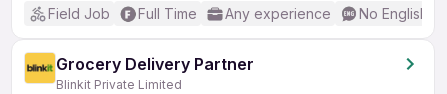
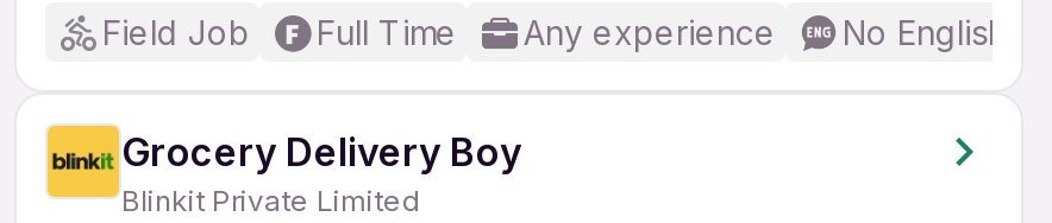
[56,54,254,74] Grocery Delivery Partner -> [121,128,521,176] Grocery Delivery Boy

